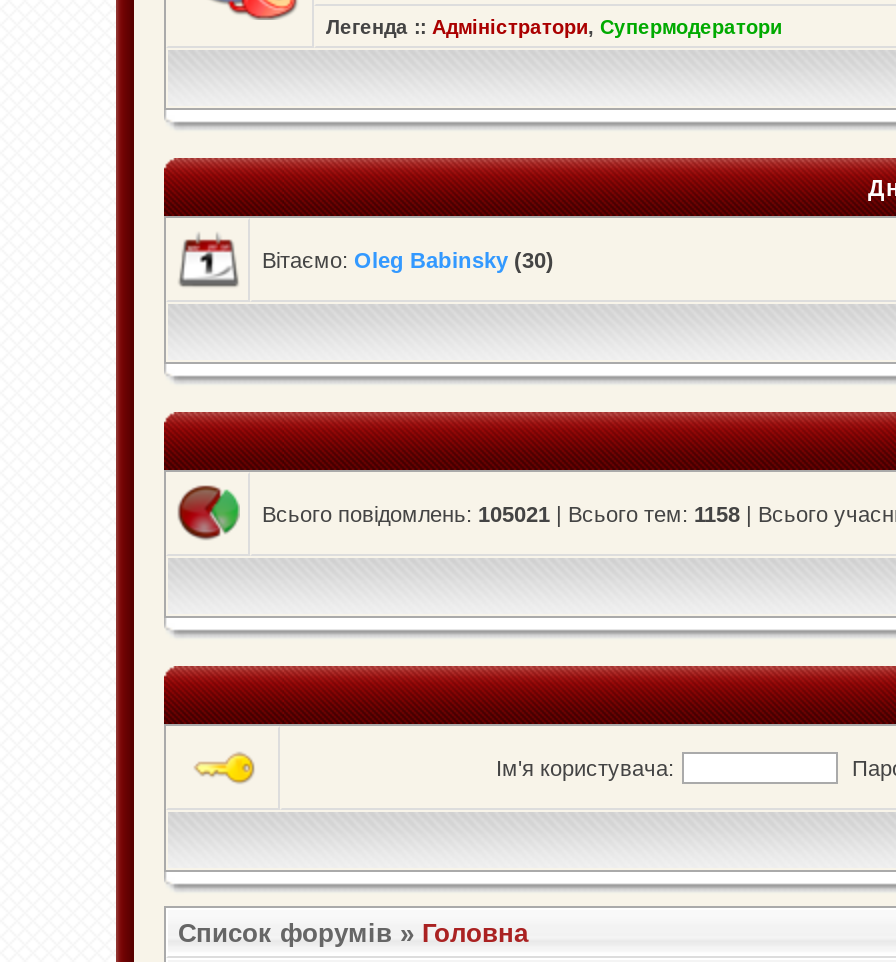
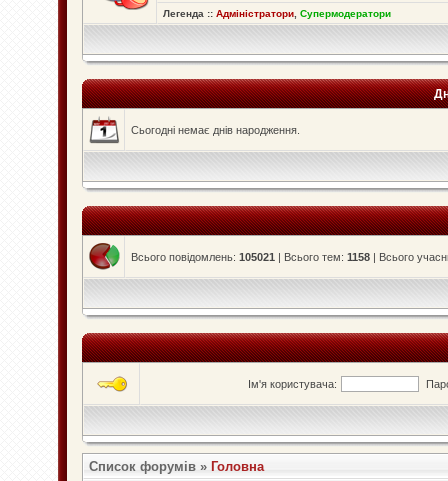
[262,248,554,272] Вітаємо: Oleg Babinsky (30) -> [131,124,300,136] Сьогодні немає днів народження.

